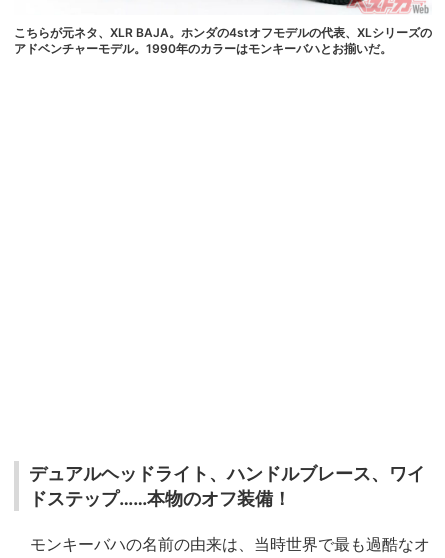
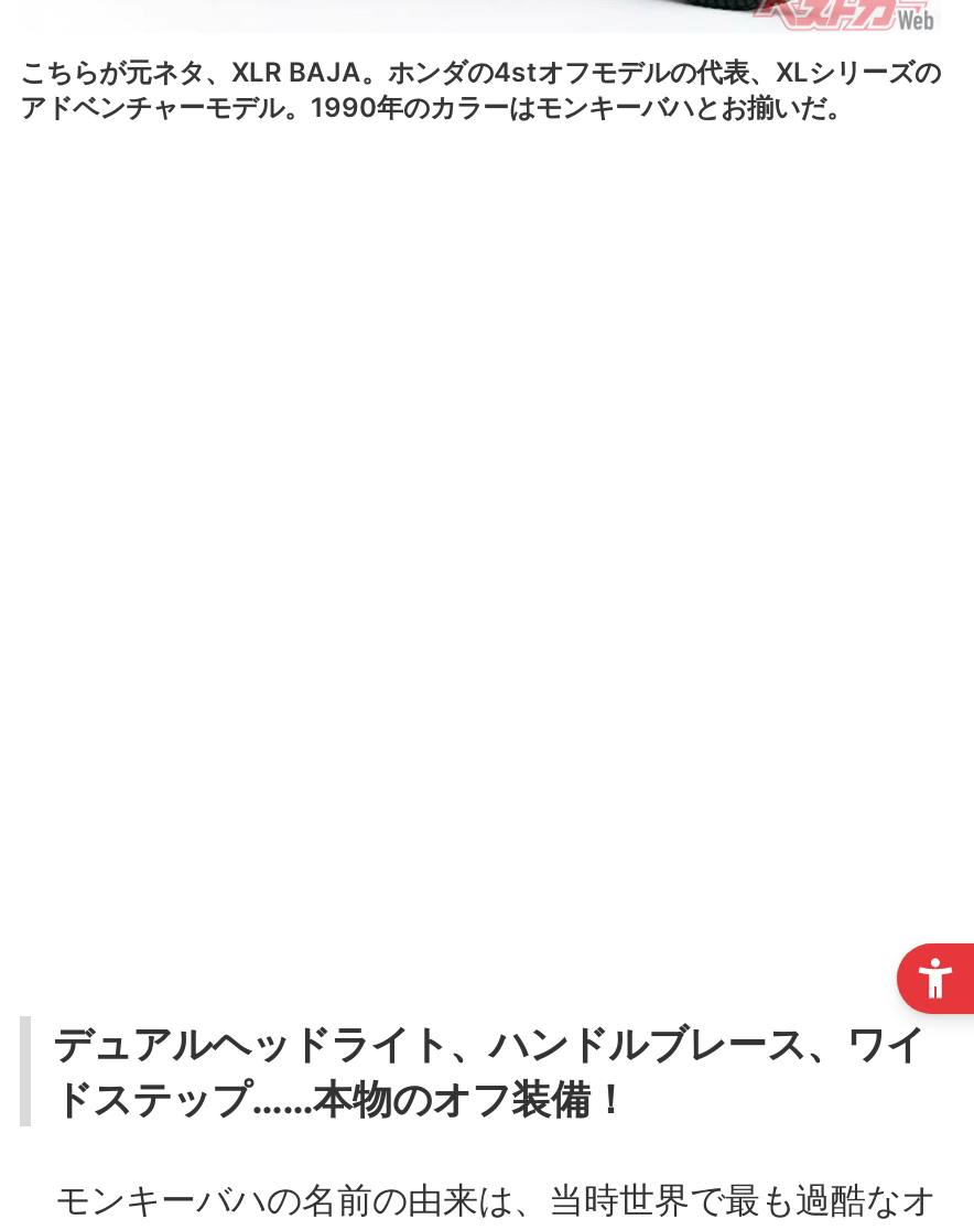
none -> [892,941,967,1021] [image]

